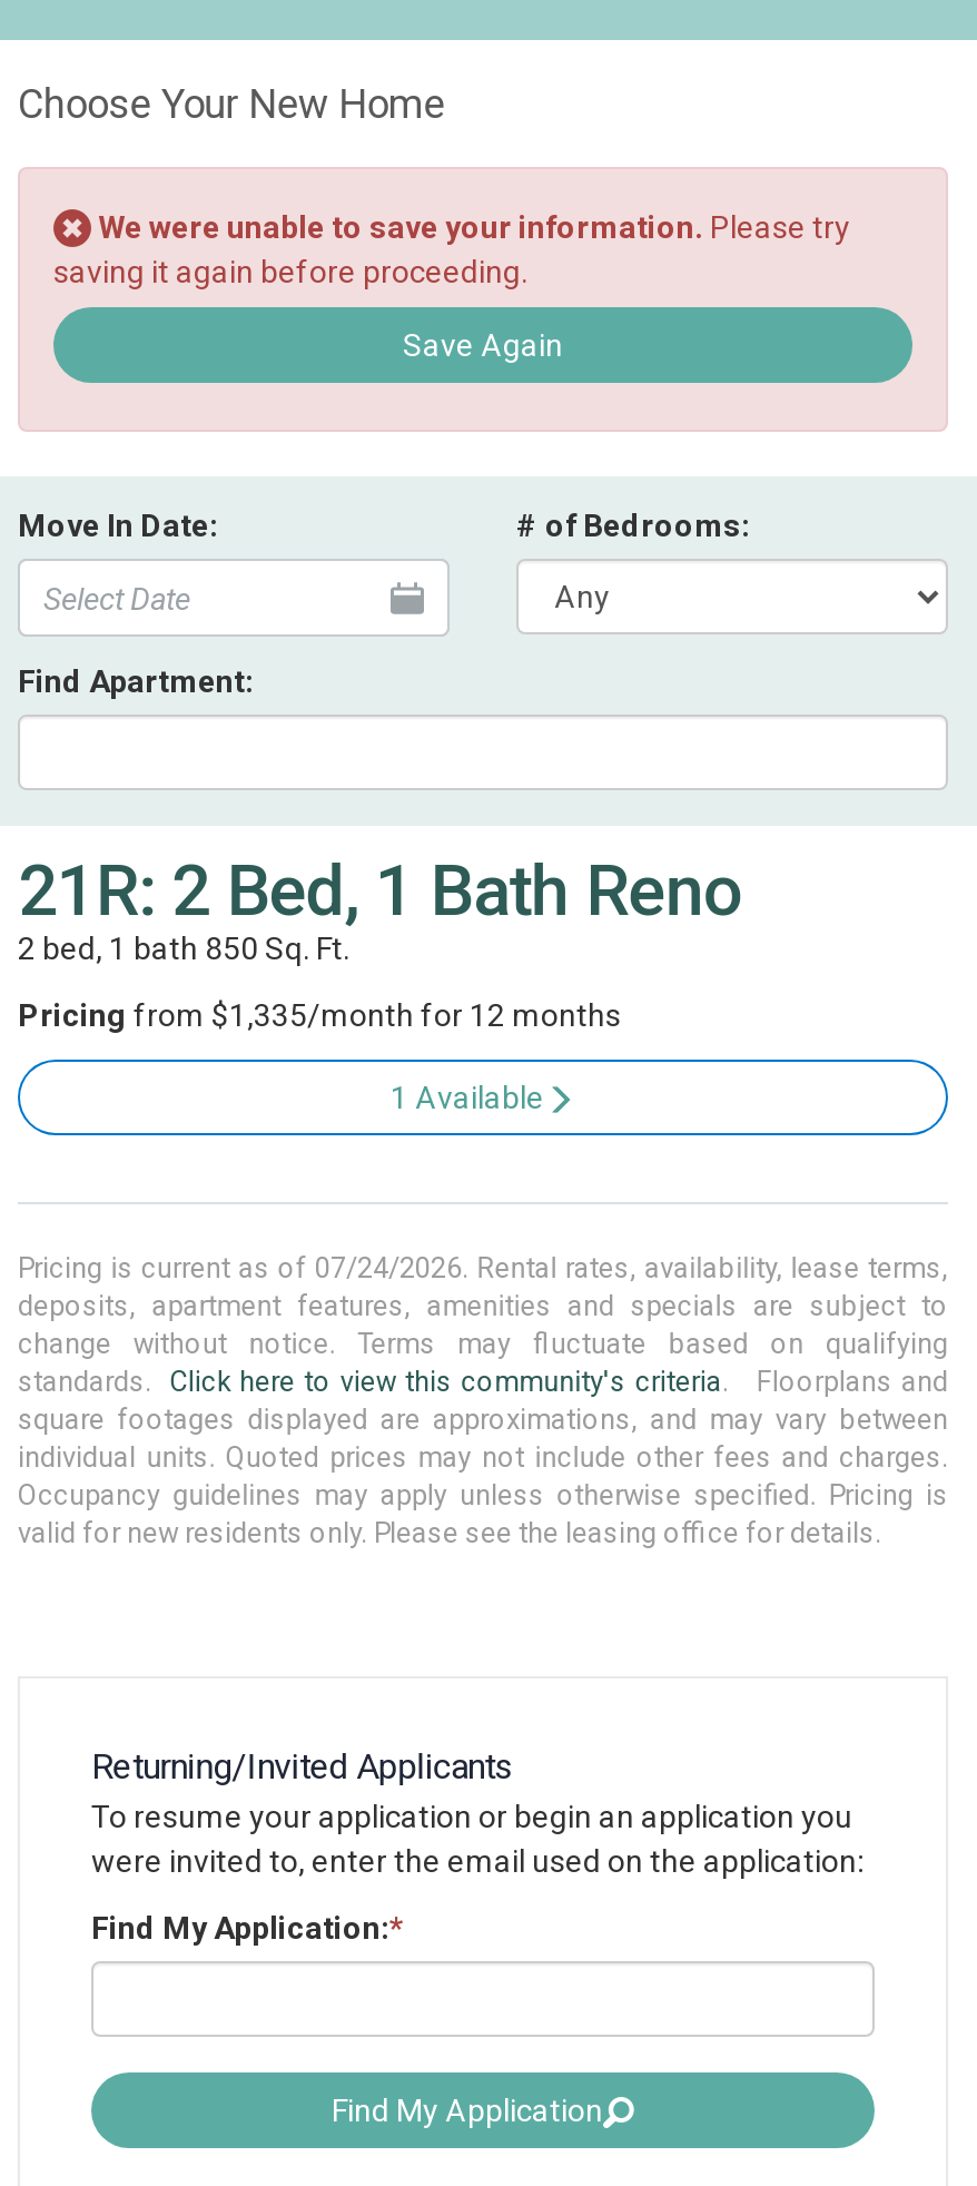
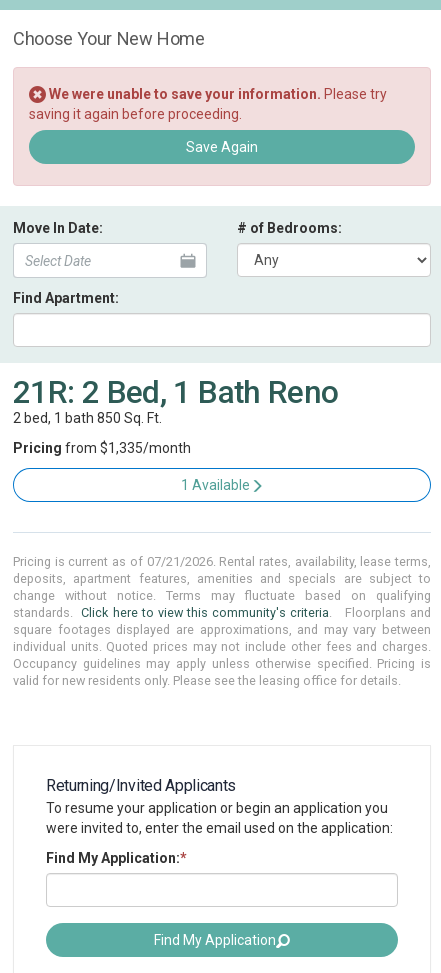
[18,998,621,1034] Pricing from $1,335/month for 12 months -> [13,440,191,456] Pricing from $1,335/month
[18,1252,948,1285] Pricing is current as of 07/24/2026. Rental rates, availability, lease terms, -> [13,554,431,569] Pricing is current as of 07/21/2026. Rental rates, availability, lease terms,

